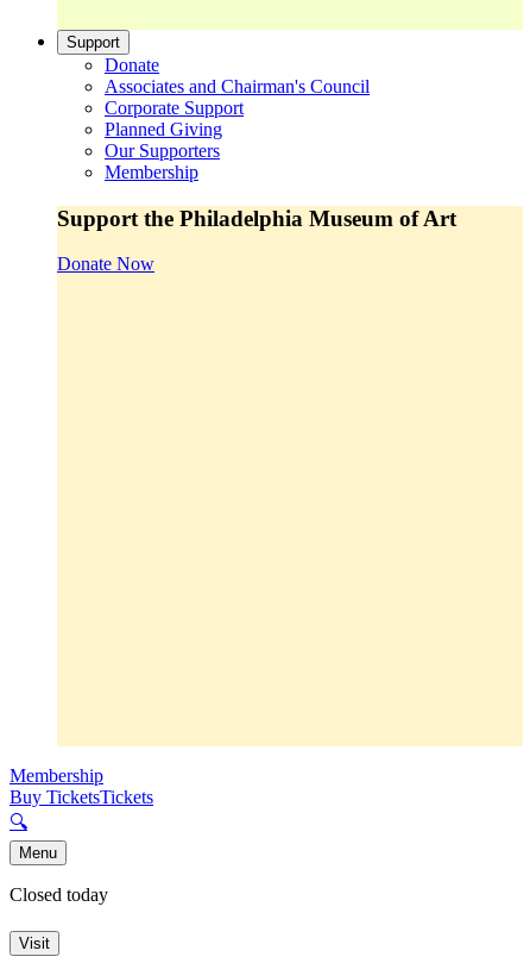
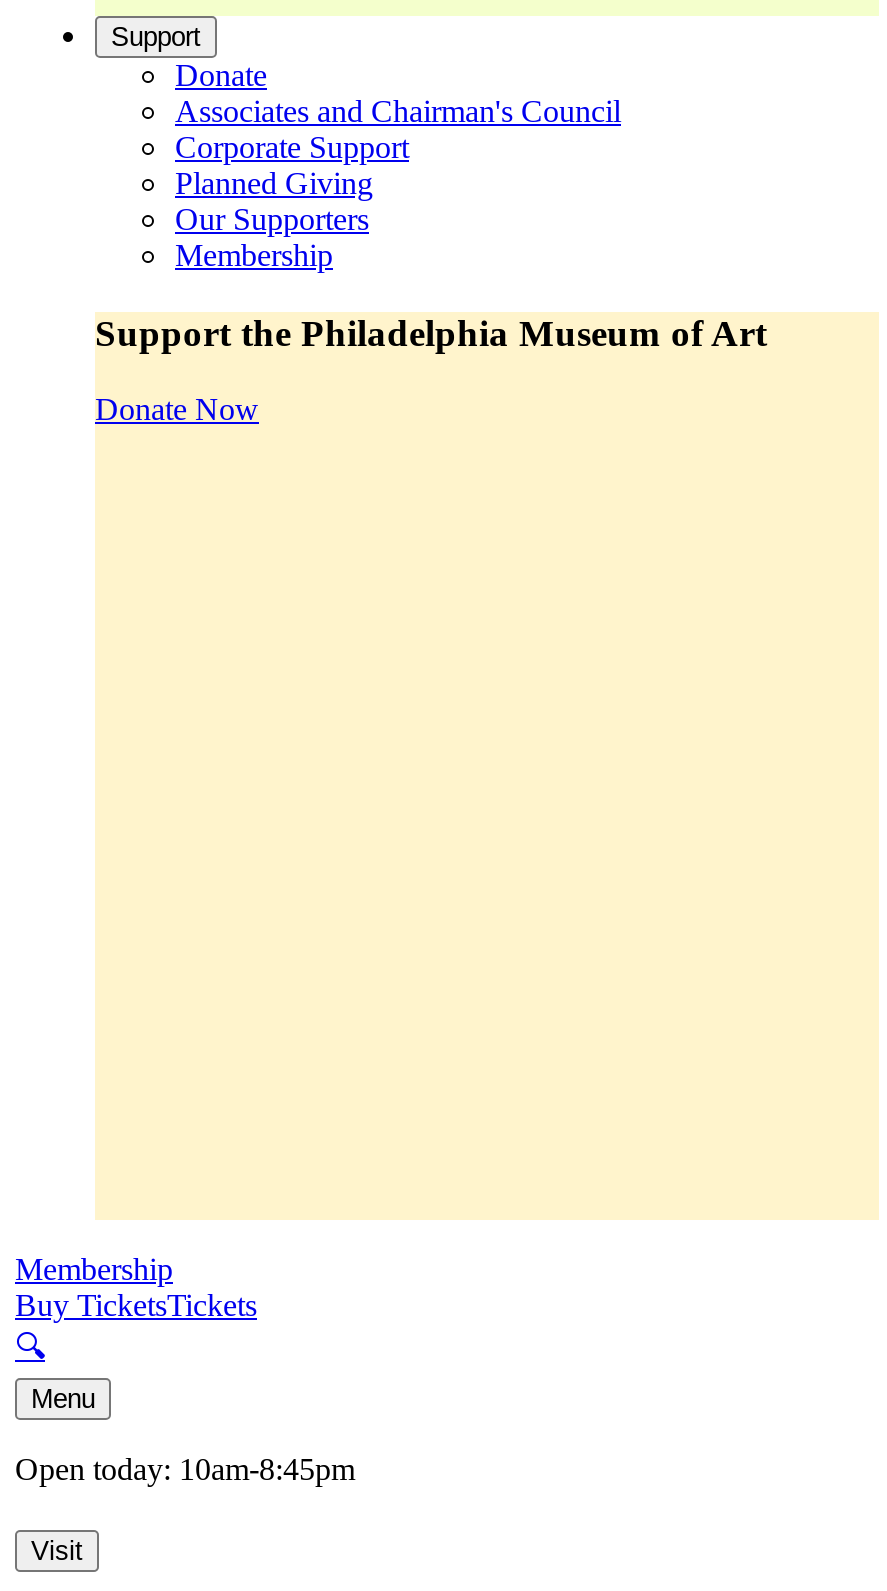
[10,885,108,905] Closed today -> [15,1453,355,1487] Open today: 10am-8:45pm

